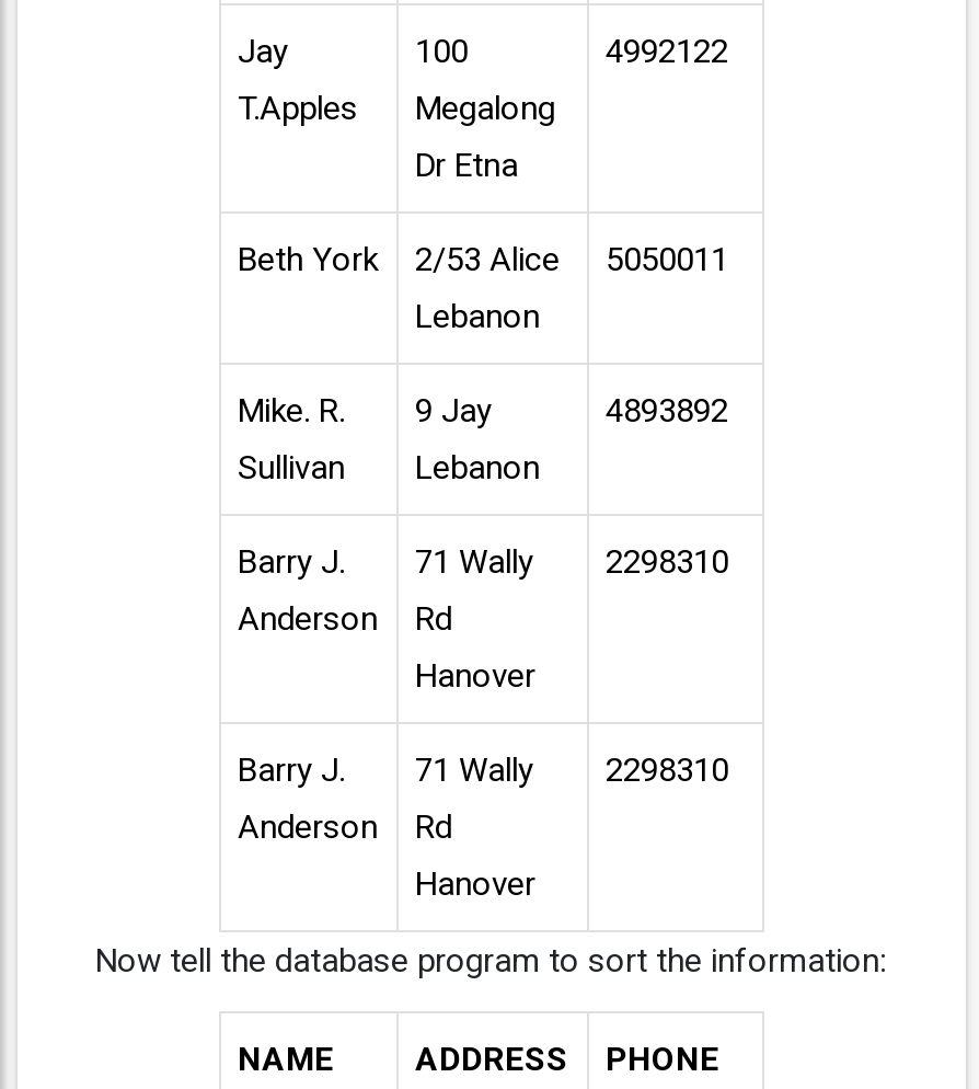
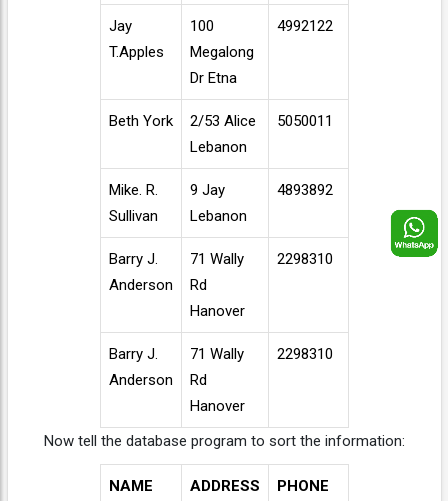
none -> [390,209,439,258] [image]

